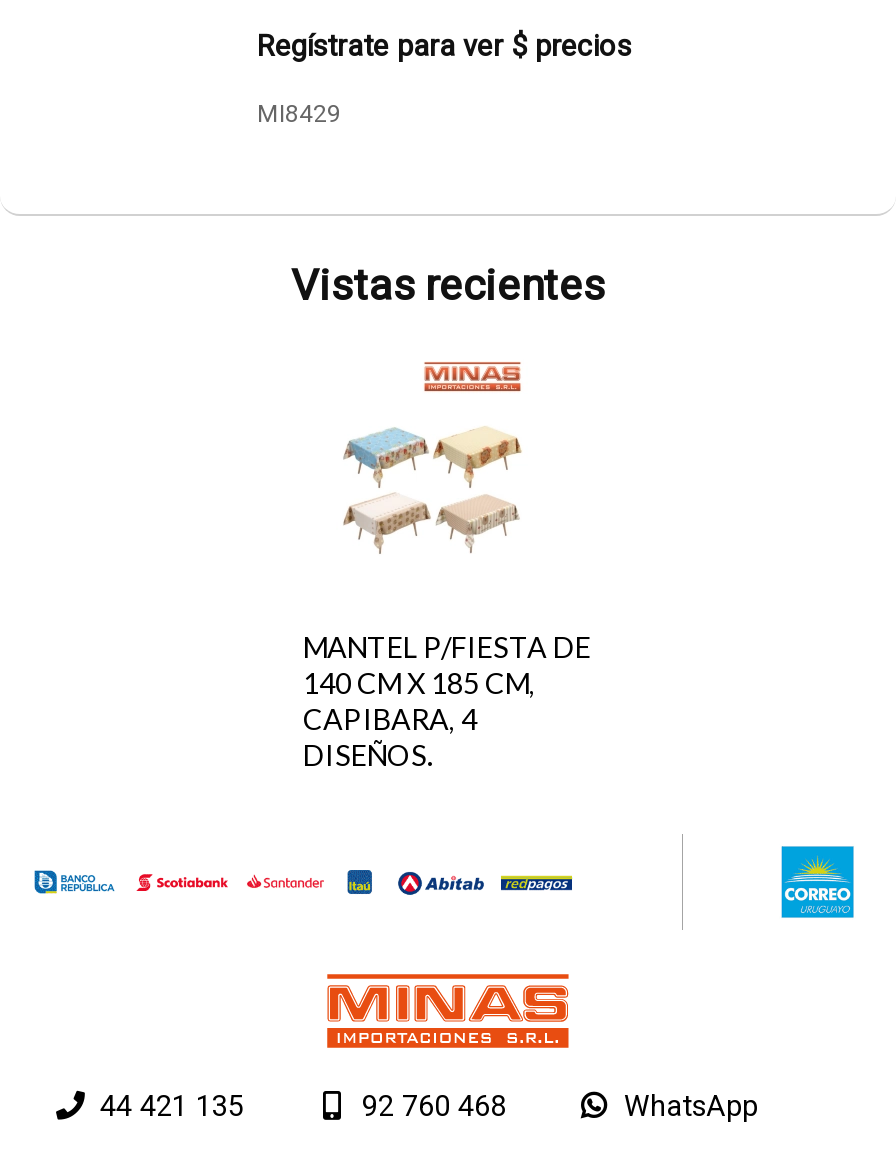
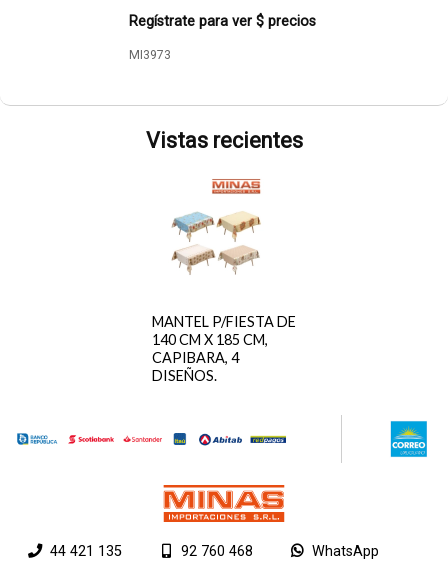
[257,100,341,128] MI8429 -> [128,48,170,62] MI3973

